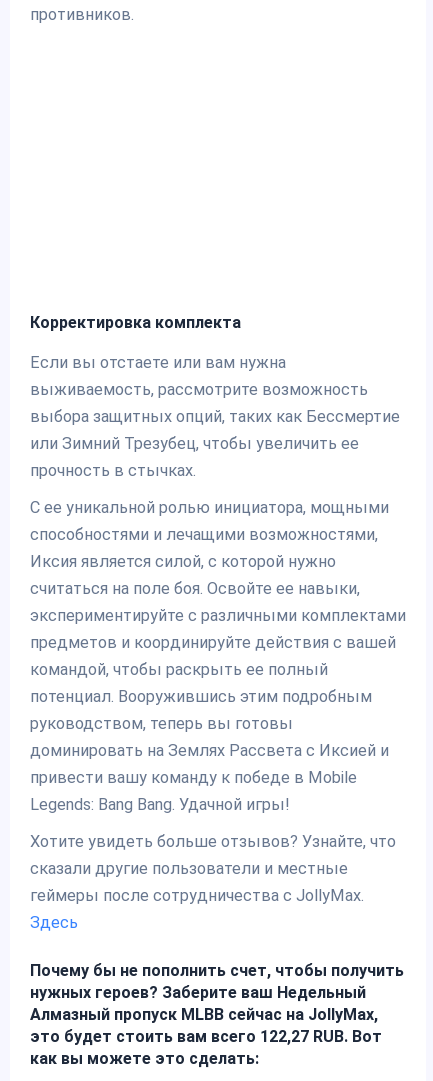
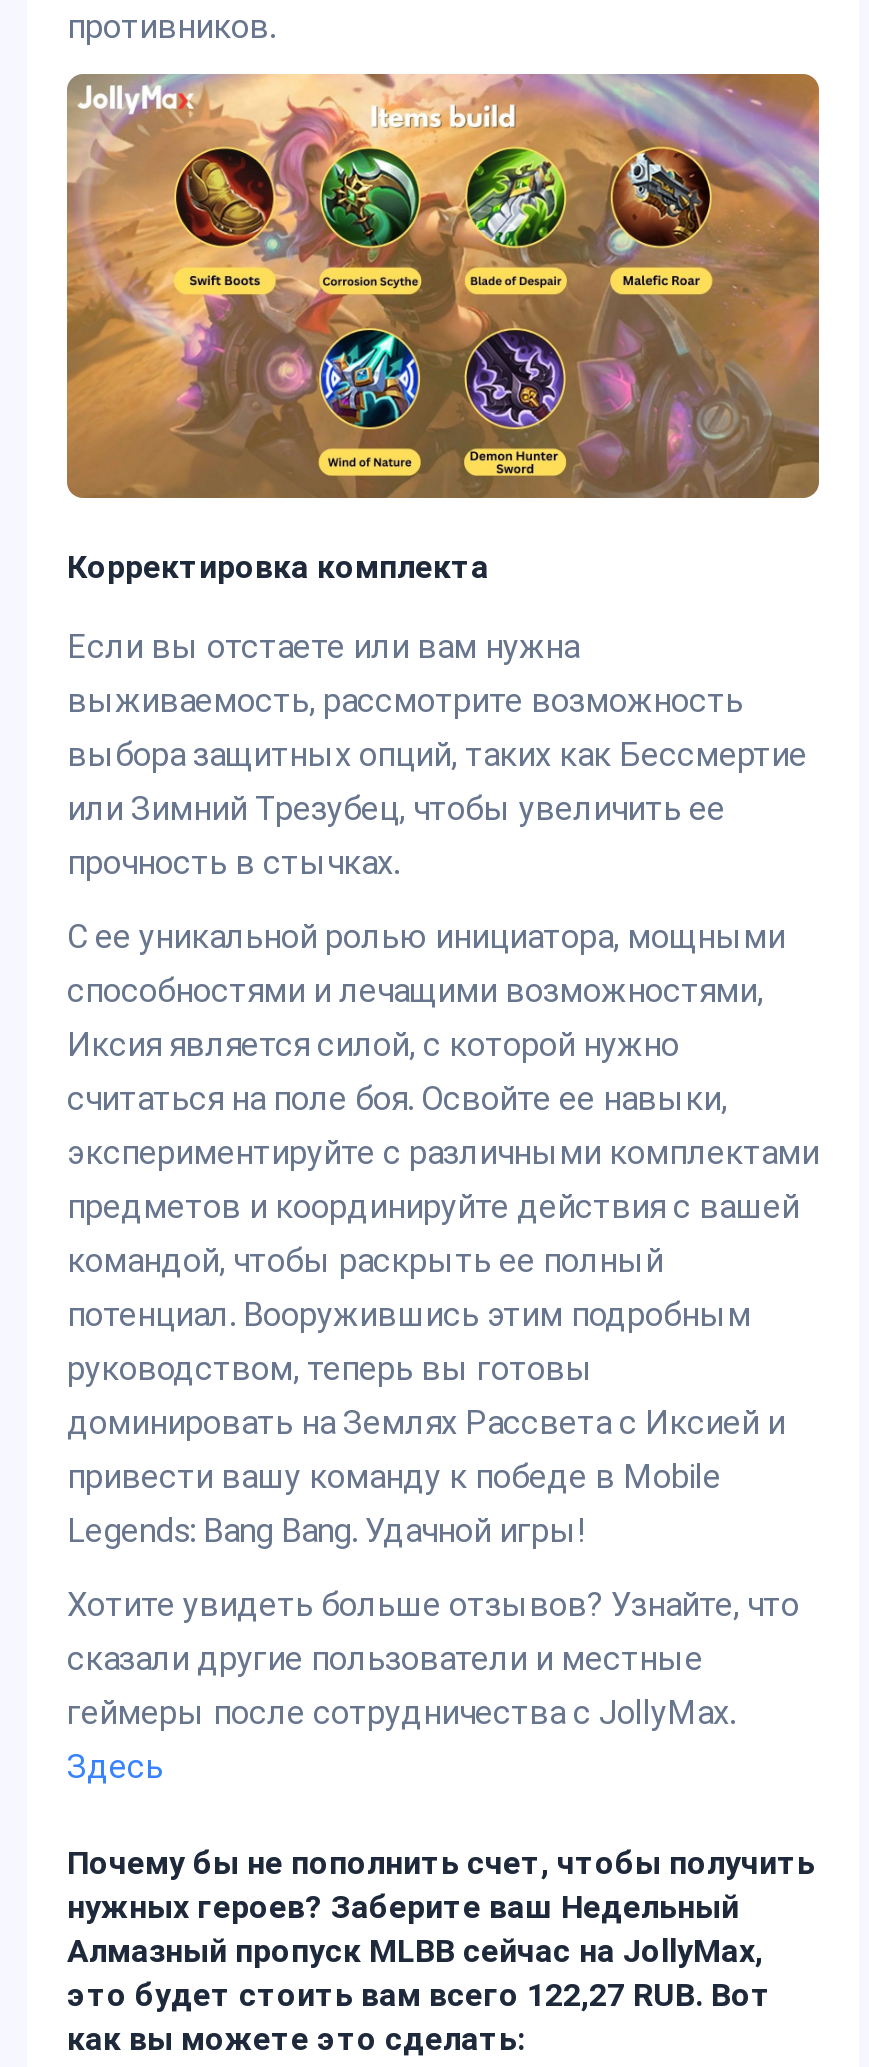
none -> [65,71,821,501] [image]

